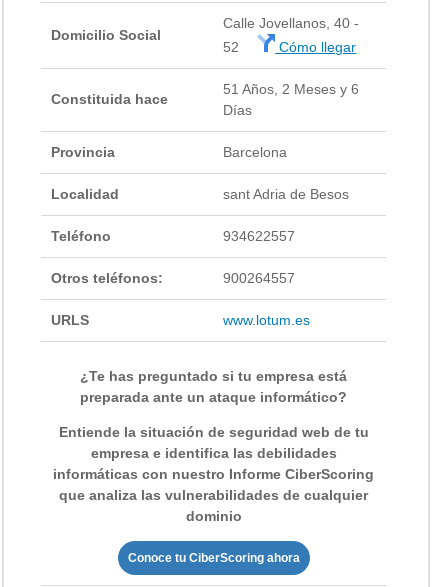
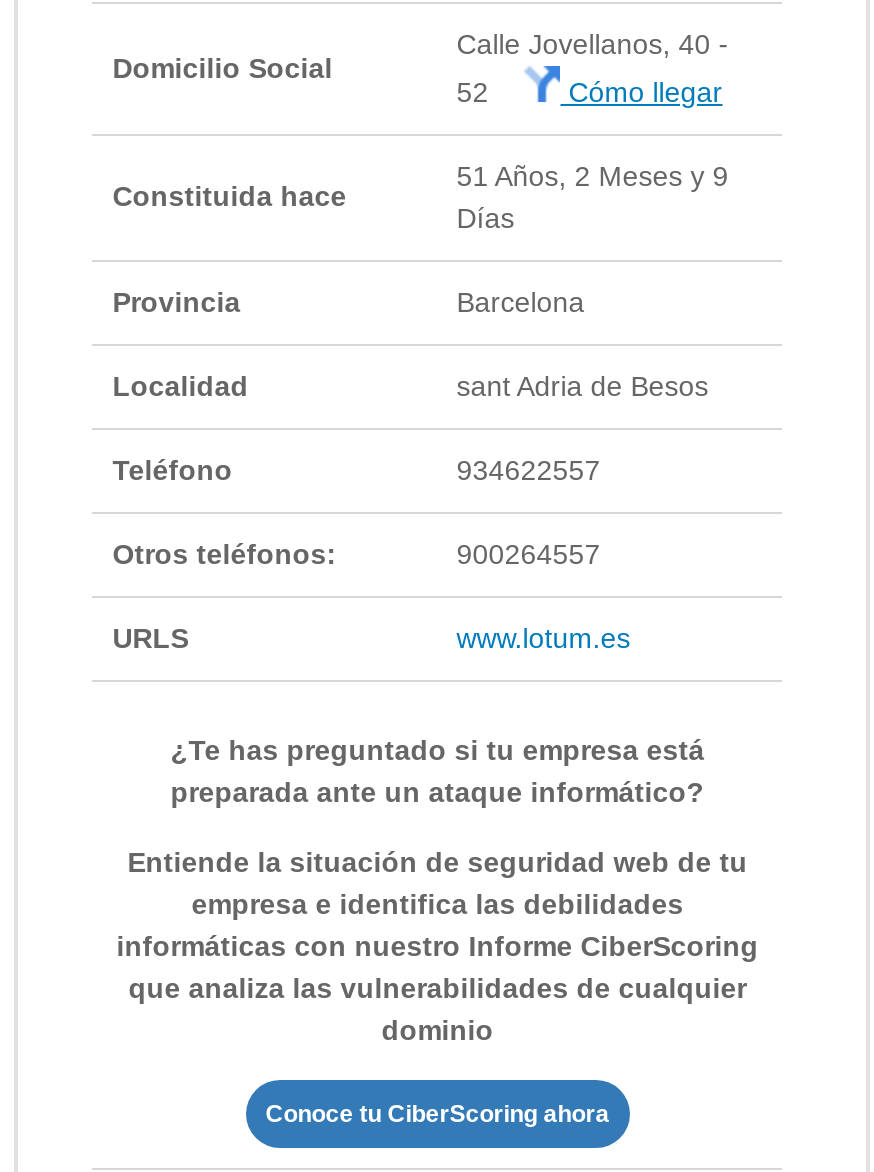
[223,81,359,97] 51 Años, 2 Meses y 6 -> [457,160,729,192] 51 Años, 2 Meses y 9

